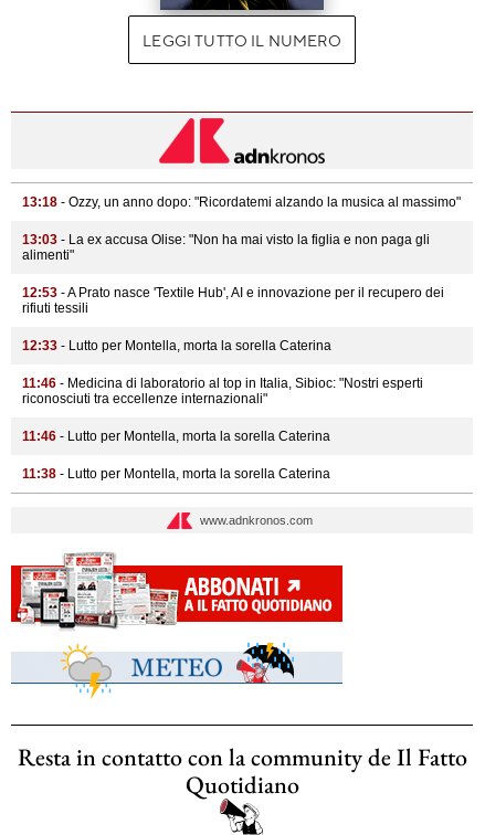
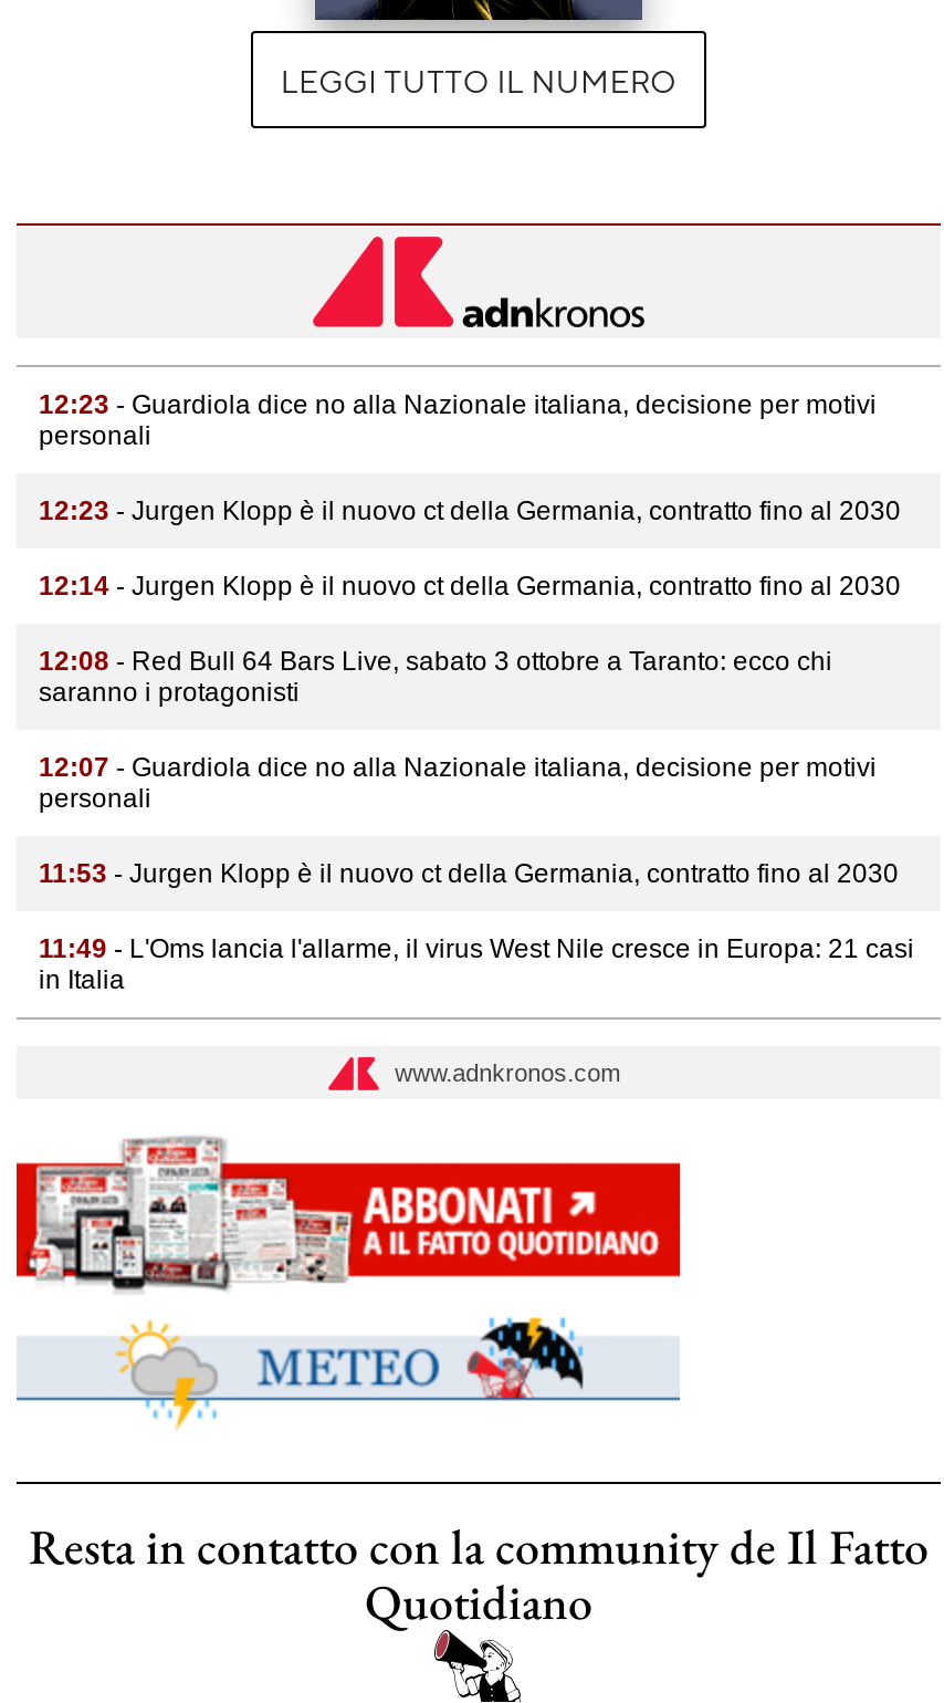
[22,194,461,210] 13:18 - Ozzy, un anno dopo: "Ricordatemi alzando la musica al massimo" -> [39,389,877,451] 12:23 - Guardiola dice no alla Nazionale italiana, decisione per motivi | personali
[22,232,430,263] 13:03 - La ex accusa Olise: "Non ha mai visto la figlia e non paga gli | alimenti" -> [39,495,901,526] 12:23 - Jurgen Klopp è il nuovo ct della Germania, contratto fino al 2030
[22,285,444,316] 12:53 - A Prato nasce 'Textile Hub', AI e innovazione per il recupero dei | rifiuti tessili -> [39,571,901,602] 12:14 - Jurgen Klopp è il nuovo ct della Germania, contratto fino al 2030
[22,338,331,353] 12:33 - Lutto per Montella, morta la sorella Caterina -> [39,646,832,708] 12:08 - Red Bull 64 Bars Live, sabato 3 ottobre a Taranto: ecco chi | saranno i protagonisti
[22,376,423,406] 11:46 - Medicina di laboratorio al top in Italia, Sibioc: "Nostri esperti | riconosciuti tra eccellenze internazionali" -> [39,752,877,814] 12:07 - Guardiola dice no alla Nazionale italiana, decisione per motivi | personali
[22,429,330,444] 11:46 - Lutto per Montella, morta la sorella Caterina -> [39,858,899,889] 11:53 - Jurgen Klopp è il nuovo ct della Germania, contratto fino al 2030
[22,466,330,482] 11:38 - Lutto per Montella, morta la sorella Caterina -> [39,933,914,995] 11:49 - L'Oms lancia l'allarme, il virus West Nile cresce in Europa: 21 casi | in Italia

